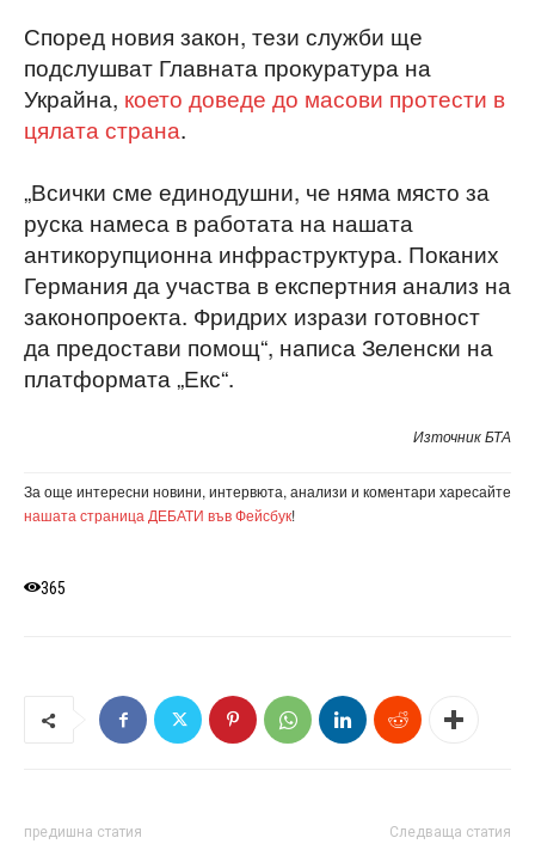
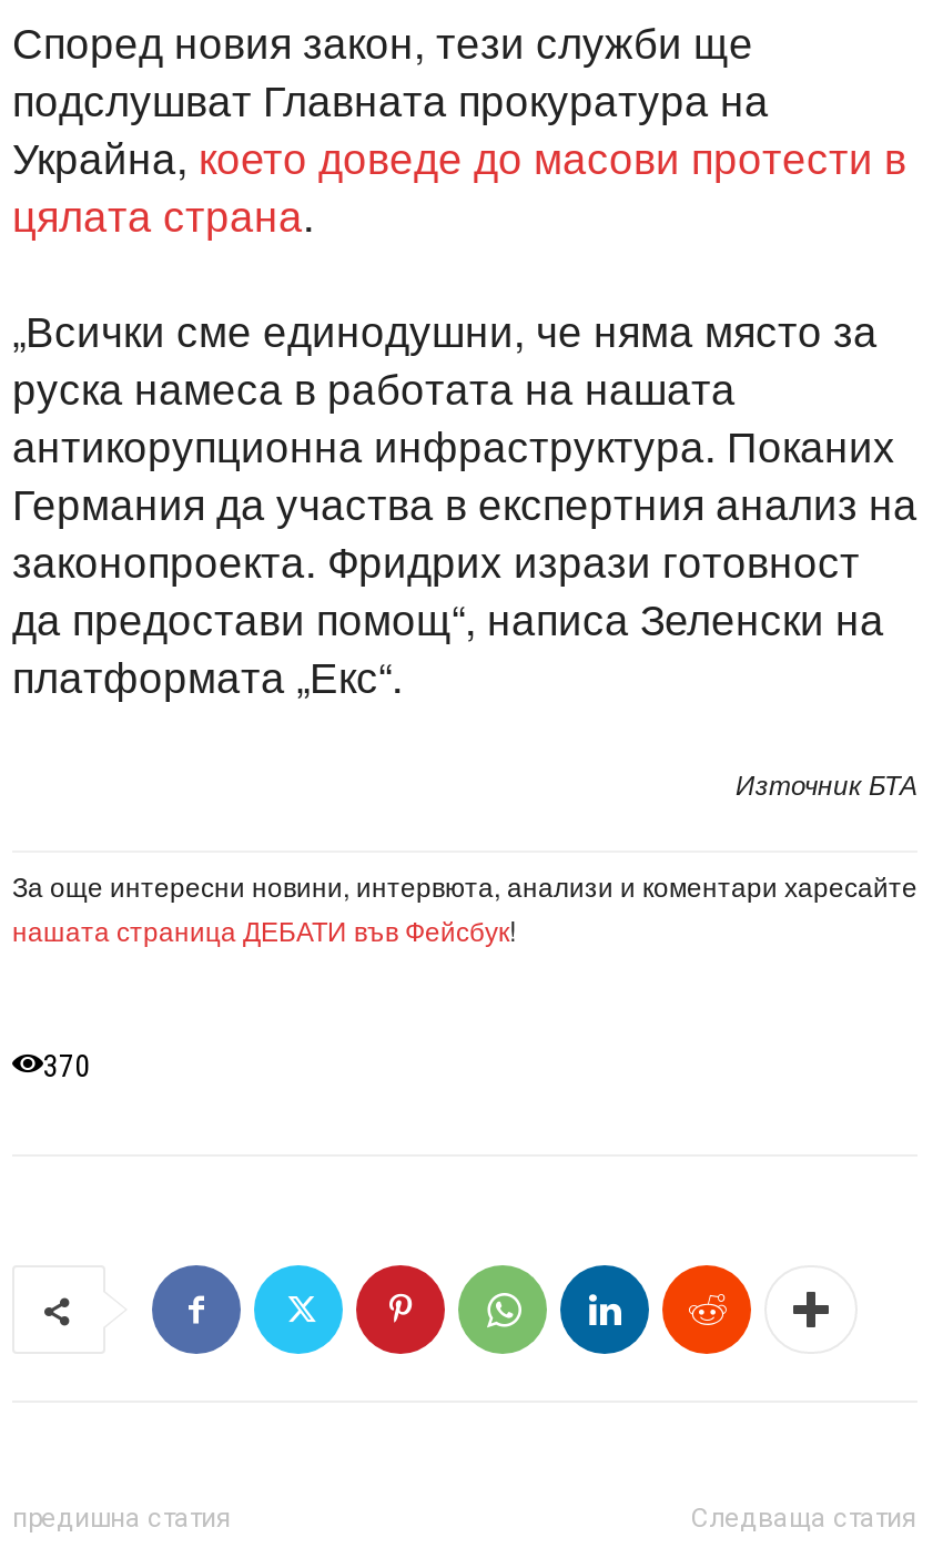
[41,579,66,598] 365 -> [43,1048,90,1083] 370

